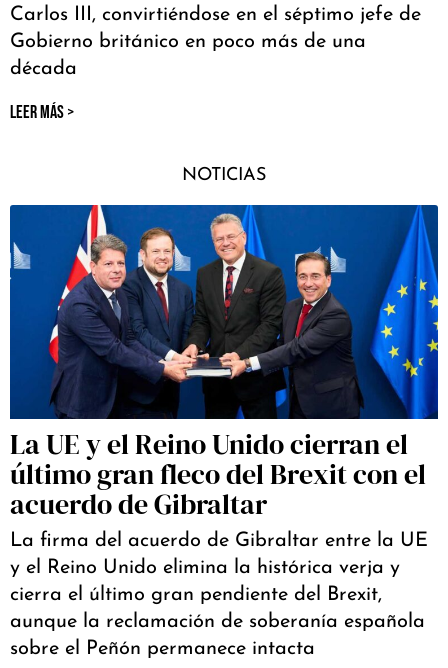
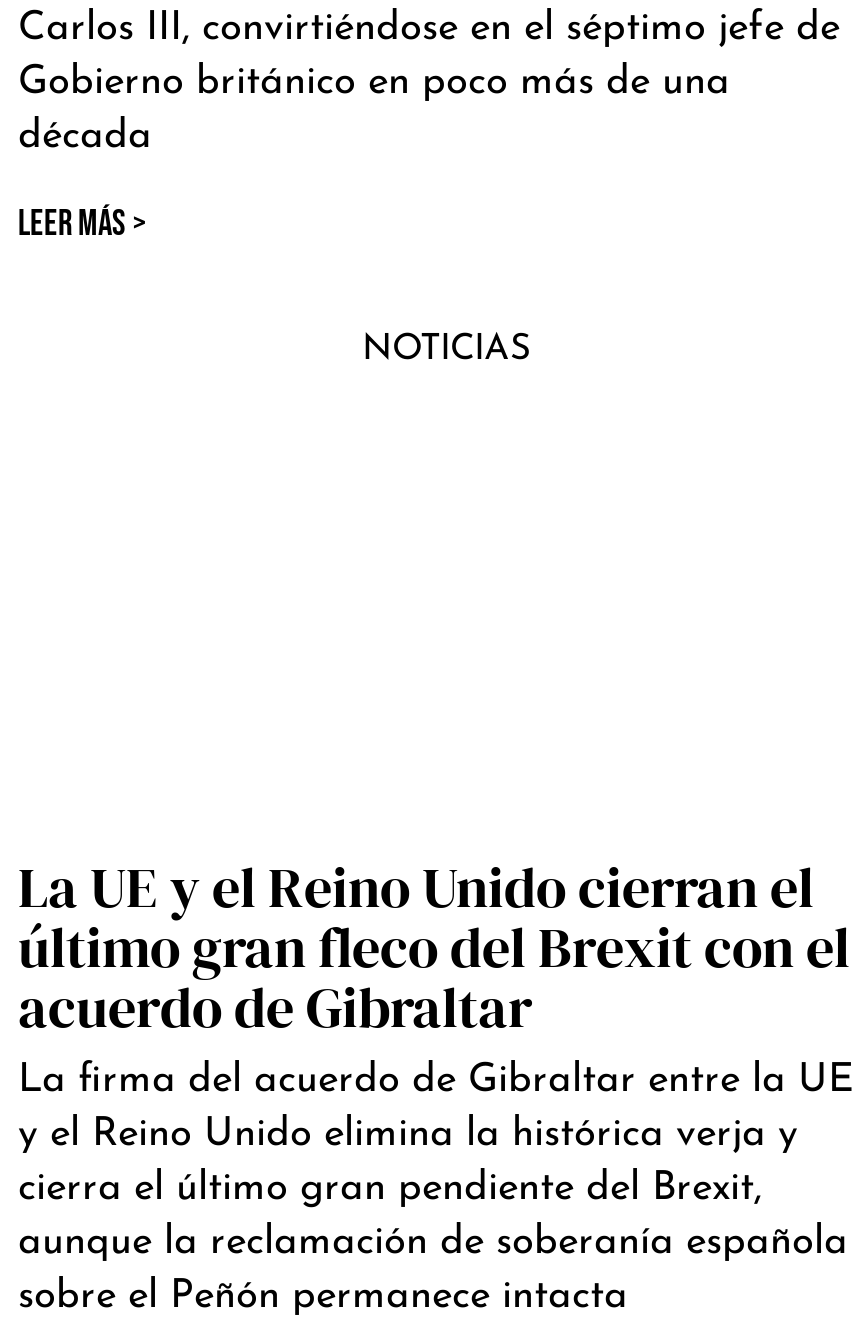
[9,204,439,420] [image] -> none

